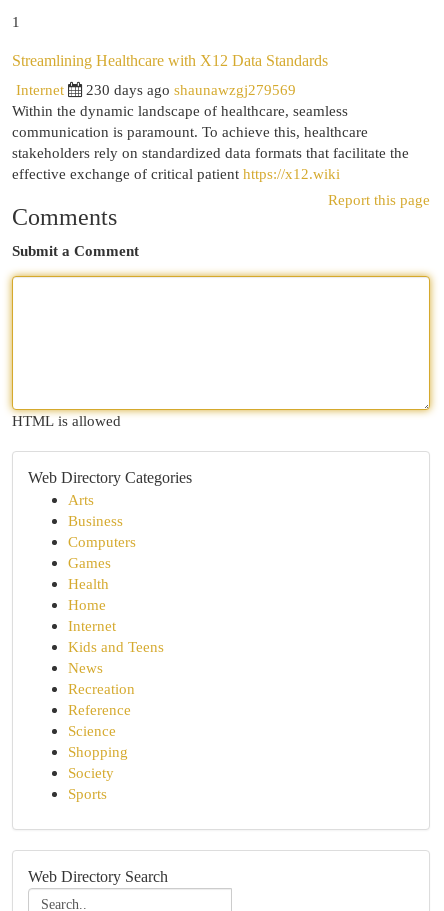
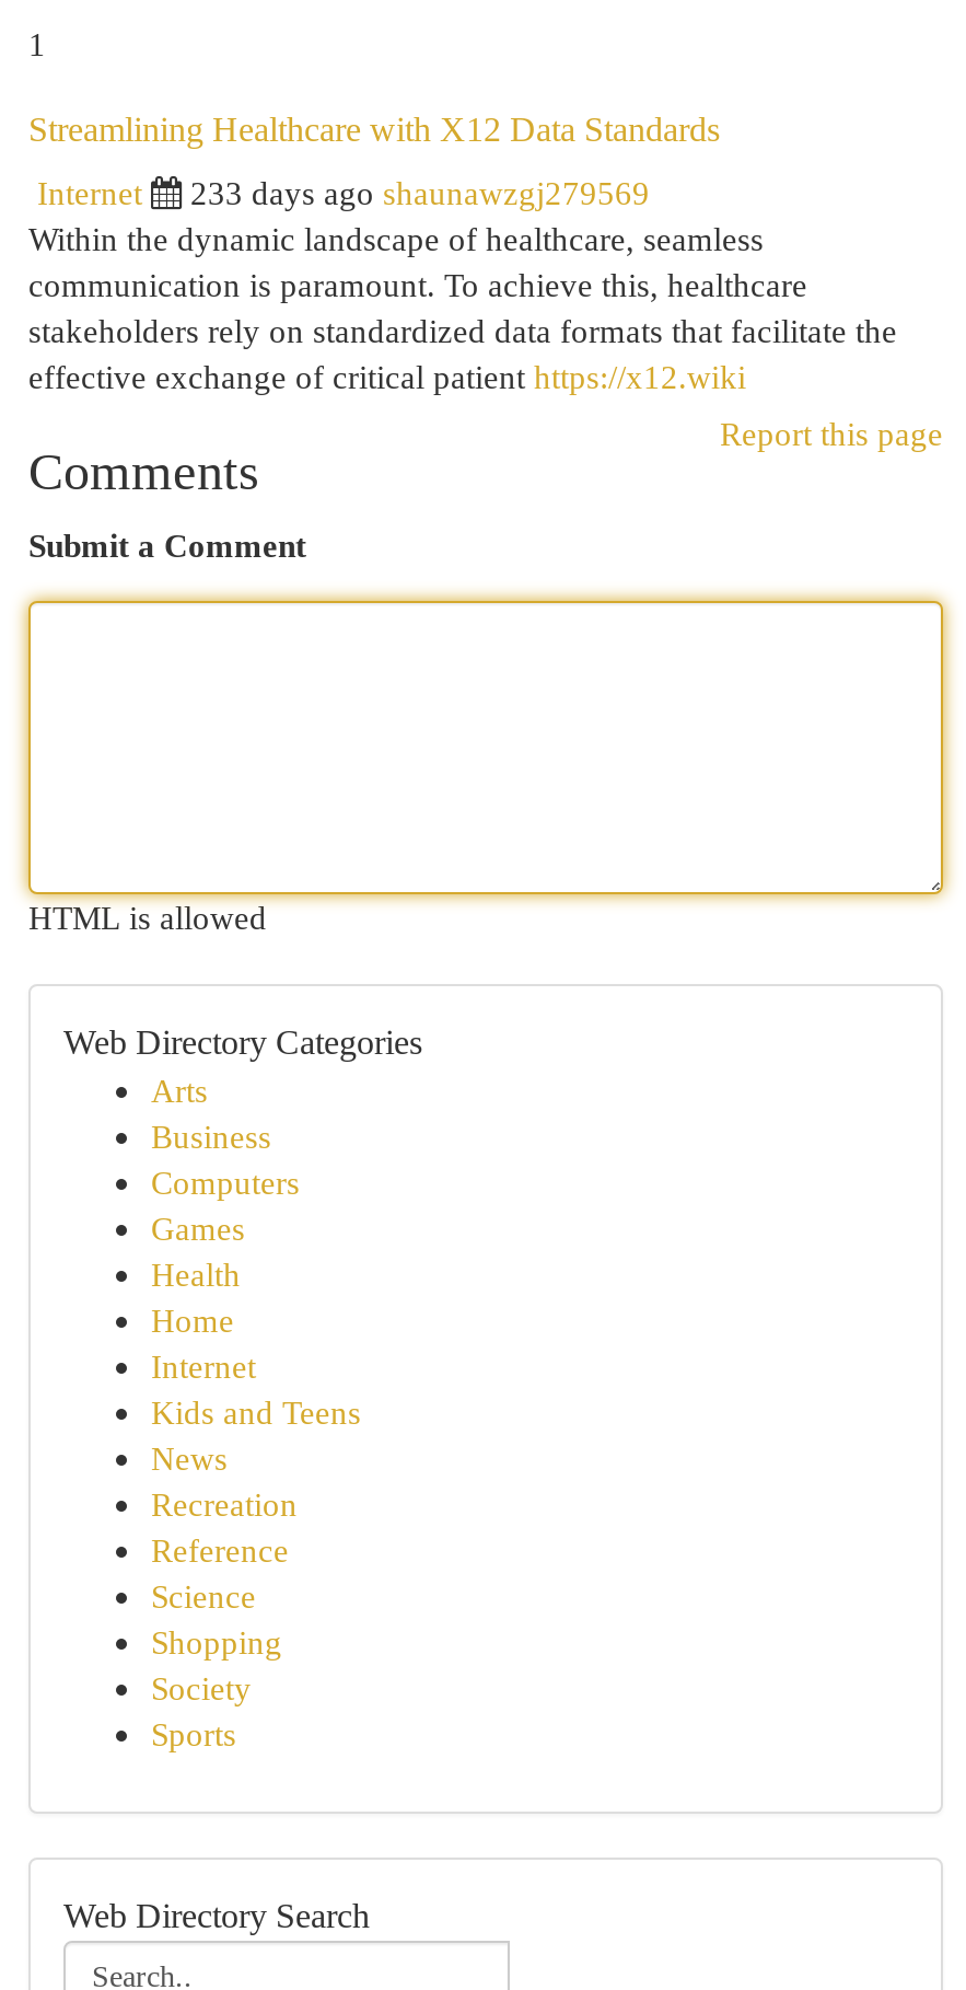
[86,81,296,98] 230 days ago shaunawzgj279569 -> [190,174,650,211] 233 days ago shaunawzgj279569

